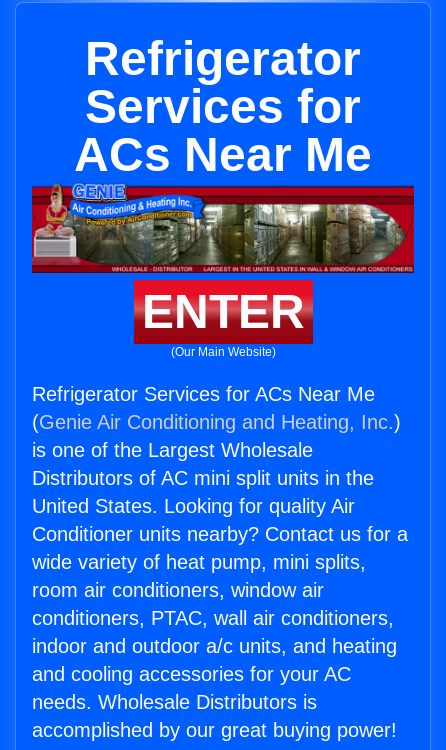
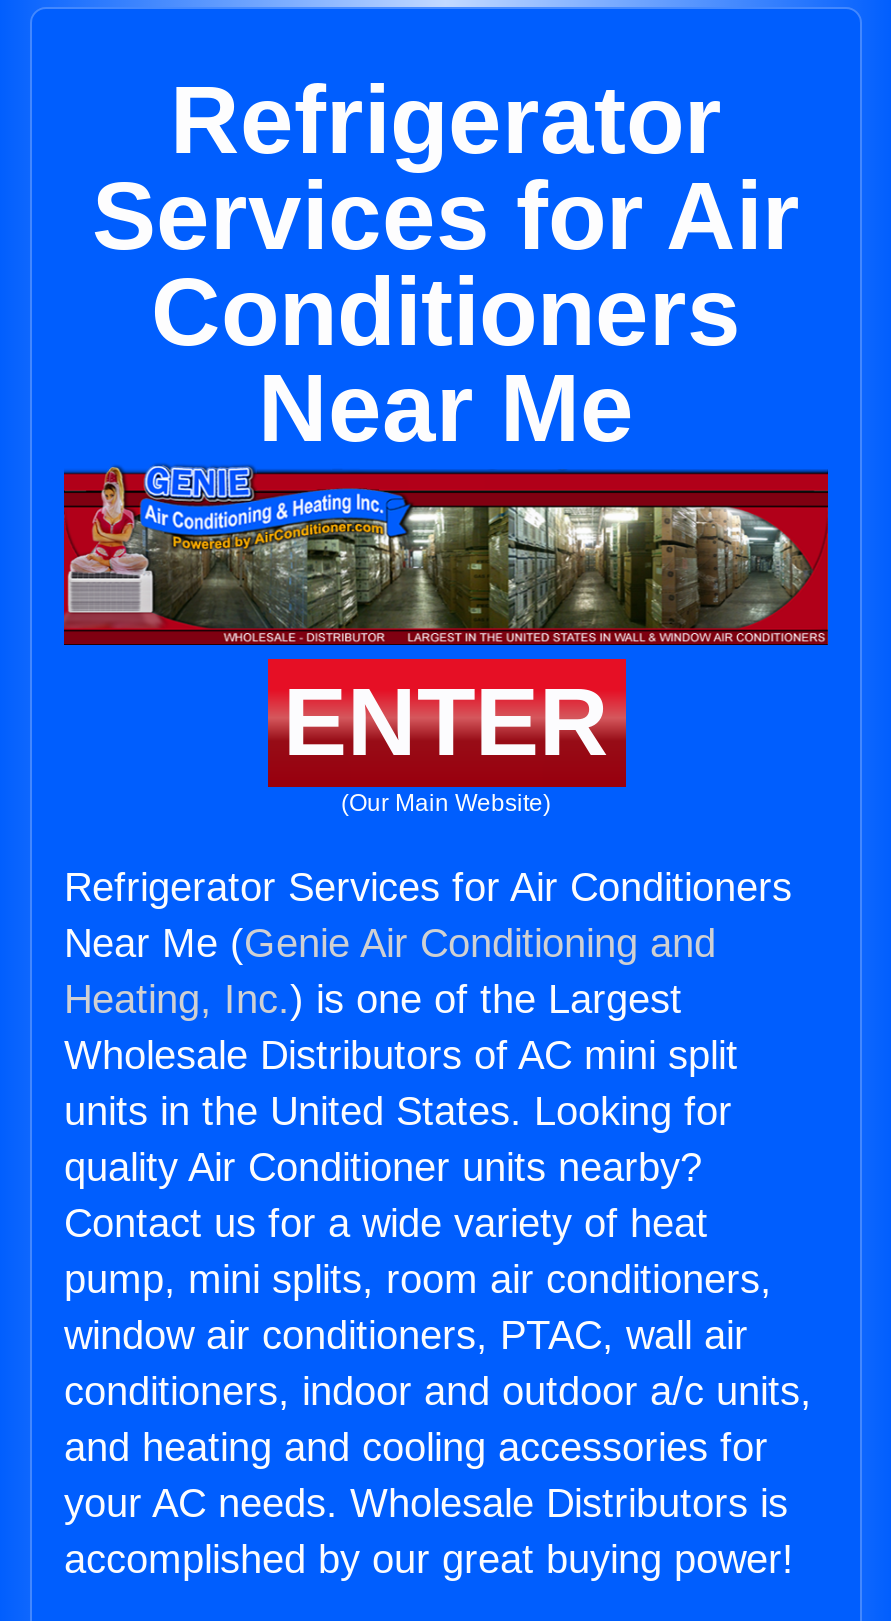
[74,80,372,181] Services for | ACs Near Me -> [92,163,800,461] Services for Air | Conditioners | Near Me
[32,383,408,713] Refrigerator Services for ACs Near Me | (Genie Air Conditioning and Heating, Inc.) | is one of the Largest Wholesale | Distributors of AC mini split units in the | United States. Looking for quality Air | Conditioner units nearby? Contact us for a | wide variety of heat pump, mini splits, | room air conditioners, window air | conditioners, PTAC, wall air conditioners, | indoor and outdoor a/c units, and heating | and cooling accessories for your AC | needs. Wholesale Distributors is -> [64,865,812,1525] Refrigerator Services for Air Conditioners | Near Me (Genie Air Conditioning and | Heating, Inc.) is one of the Largest | Wholesale Distributors of AC mini split | units in the United States. Looking for | quality Air Conditioner units nearby? | Contact us for a wide variety of heat | pump, mini splits, room air conditioners, | window air conditioners, PTAC, wall air | conditioners, indoor and outdoor a/c units, | and heating and cooling accessories for | your AC needs. Wholesale Distributors is

